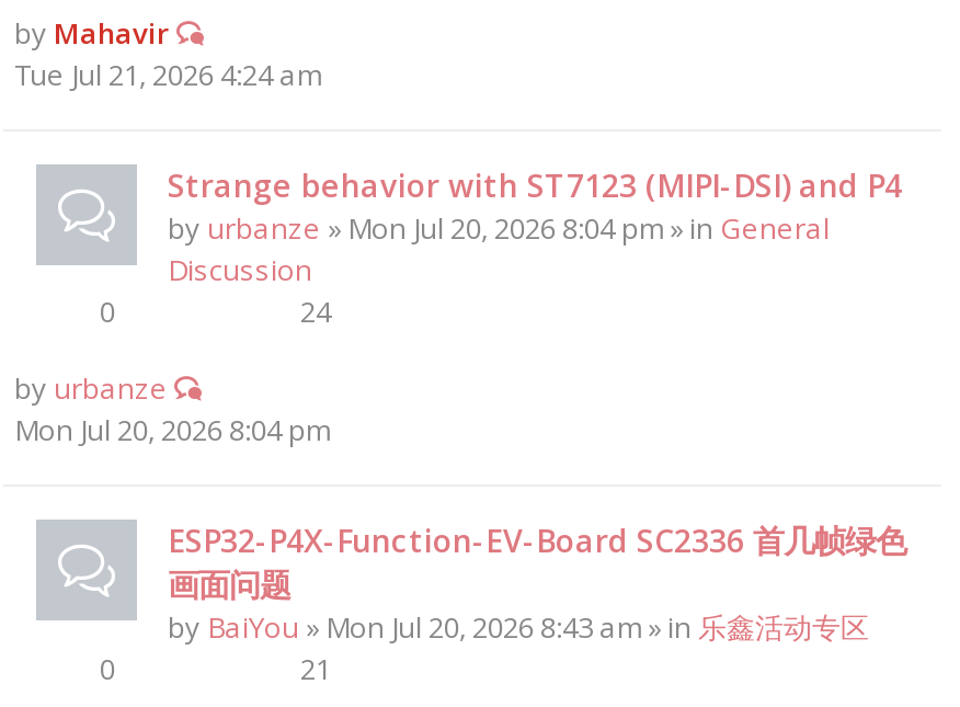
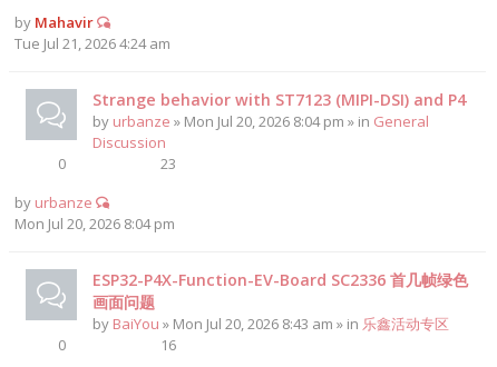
[300,292,331,331] 24 -> [160,153,176,173] 23
[300,649,331,688] 21 -> [160,335,176,355] 16

